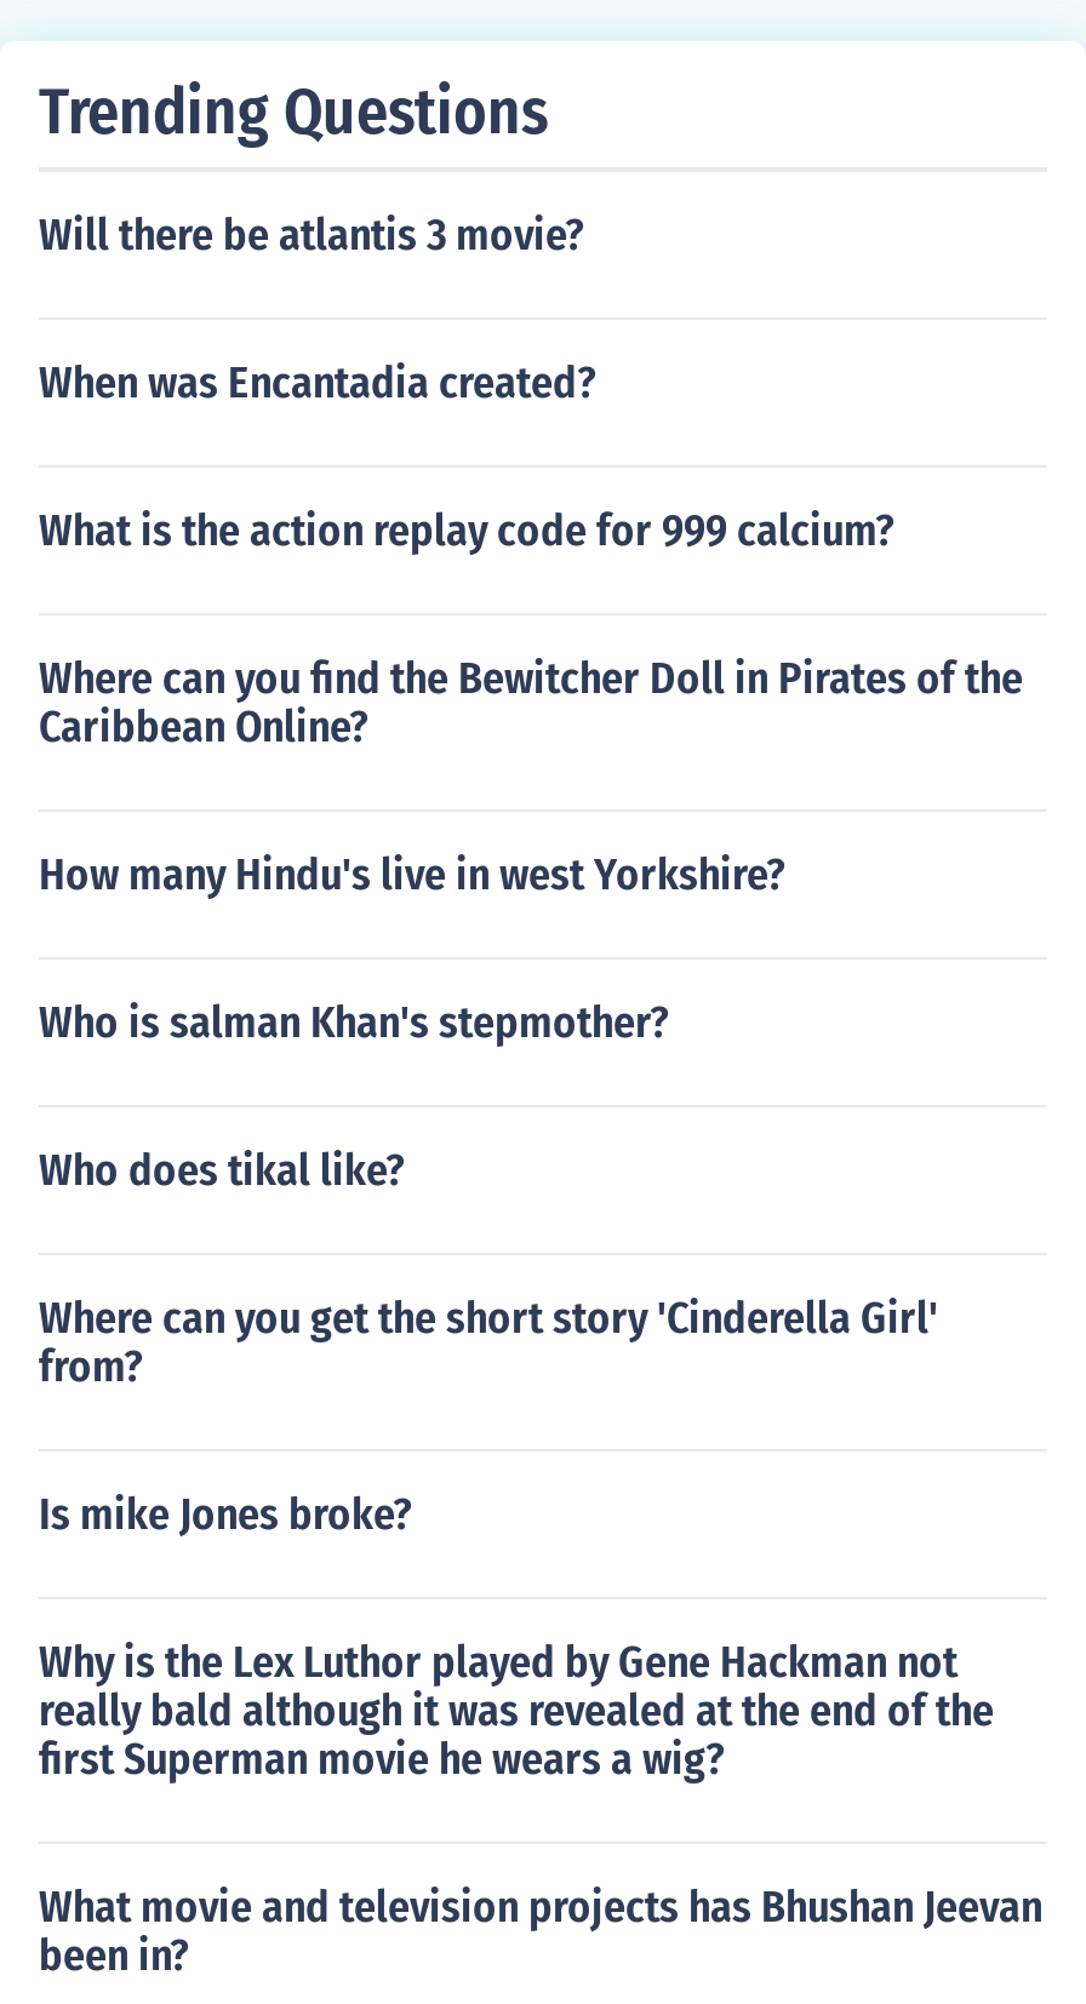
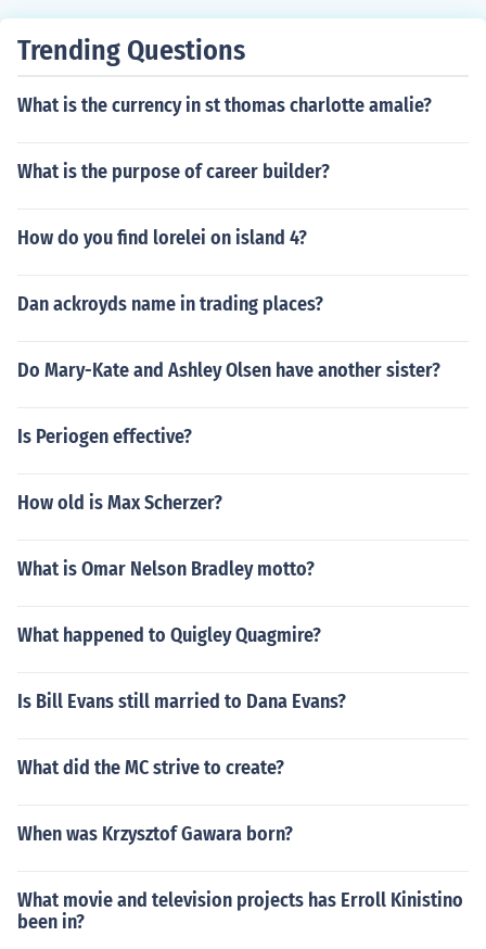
[39,208,1042,1934] Will there be atlantis 3 movie? | When was Encantadia created? | What is the action replay code for 999 calcium? | Where can you find the Bewitcher Doll in Pirates of the | Caribbean Online? | How many Hindu's live in west Yorkshire? | Who is salman Khan's stepmother? | Who does tikal like? | Where can you get the short story 'Cinderella Girl' | from? | Is mike Jones broke? | Why is the Lex Luthor played by Gene Hackman not | really bald although it was revealed at the end of the | first Superman movie he wears a wig? | What movie and television projects has Bhushan Jeevan -> [17,93,463,912] What is the currency in st thomas charlotte amalie? | What is the purpose of career builder? | How do you find lorelei on island 4? | Dan ackroyds name in trading places? | Do Mary-Kate and Ashley Olsen have another sister? | Is Periogen effective? | How old is Max Scherzer? | What is Omar Nelson Bradley motto? | What happened to Quigley Quagmire? | Is Bill Evans still married to Dana Evans? | What did the MC strive to create? | When was Krzysztof Gawara born? | What movie and television projects has Erroll Kinistino

